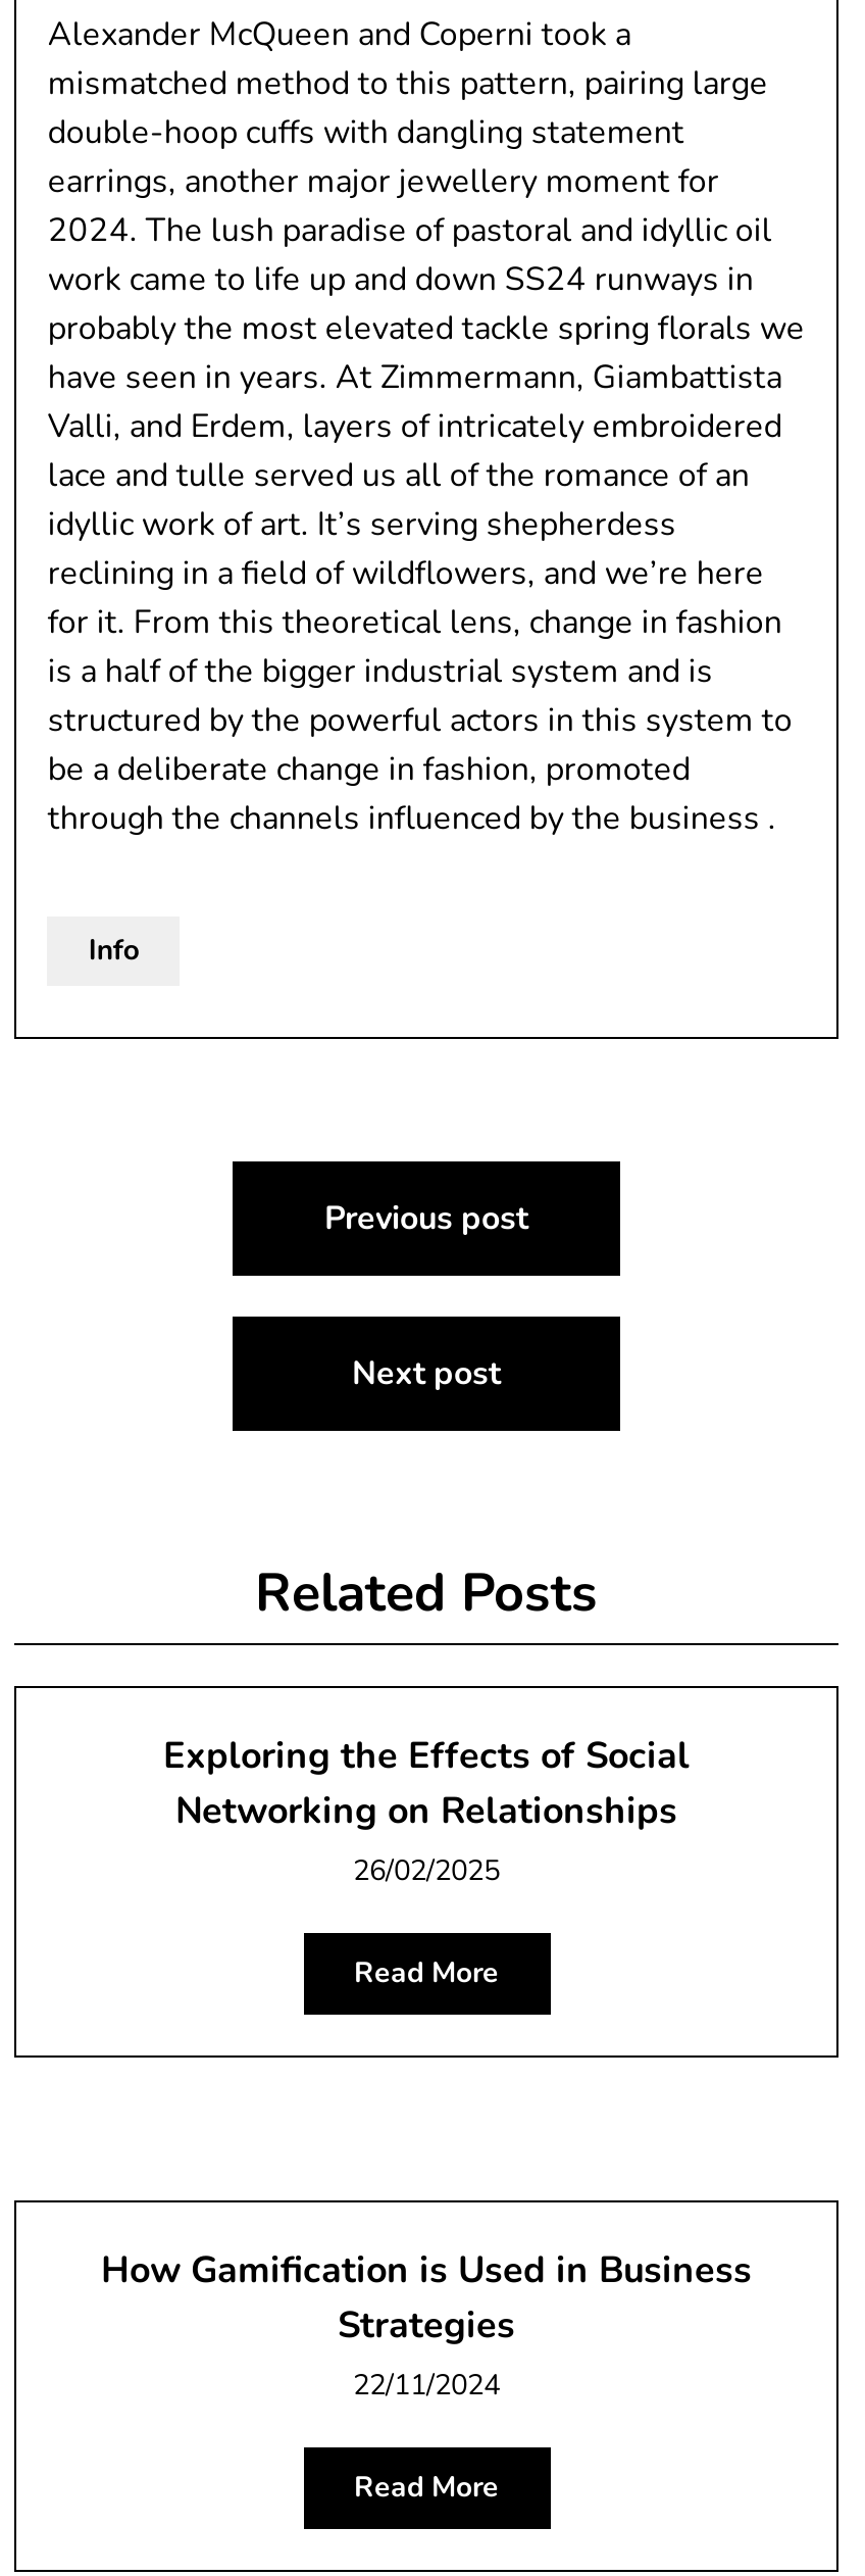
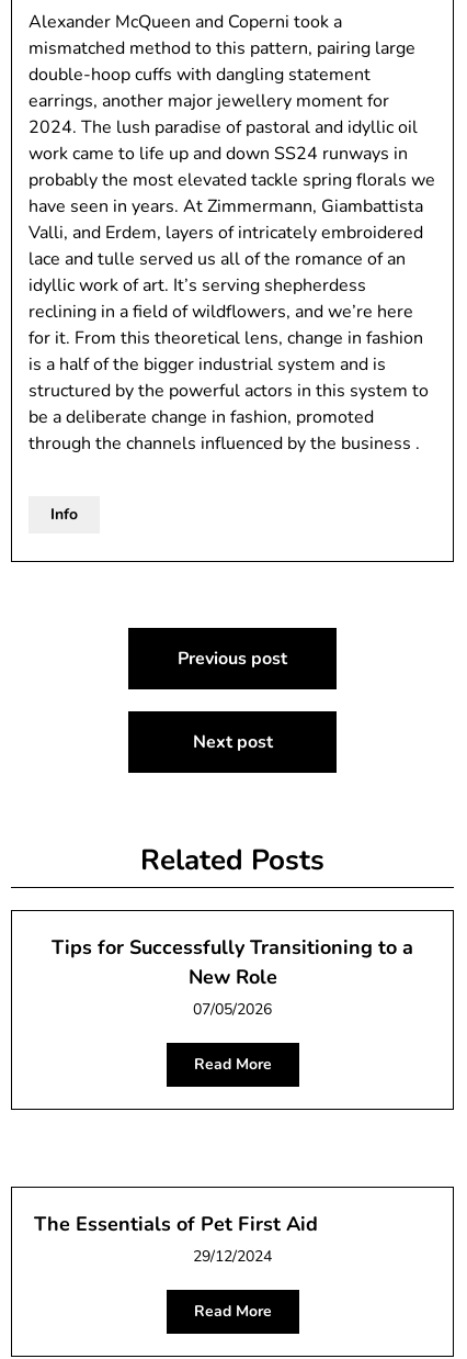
[163,1731,690,1890] Exploring the Effects of Social | Networking on Relationships | 26/02/2025 -> [52,934,413,1020] Tips for Successfully Transitioning to a | New Role | 07/05/2026
[101,2245,752,2405] How Gamification is Used in Business | Strategies | 22/11/2024 -> [34,1211,318,1267] The Essentials of Pet First Aid | 29/12/2024

